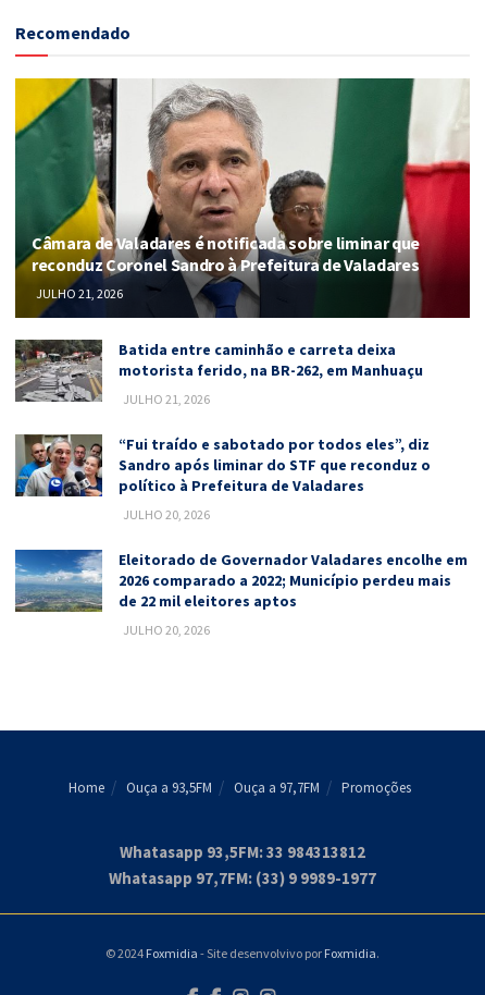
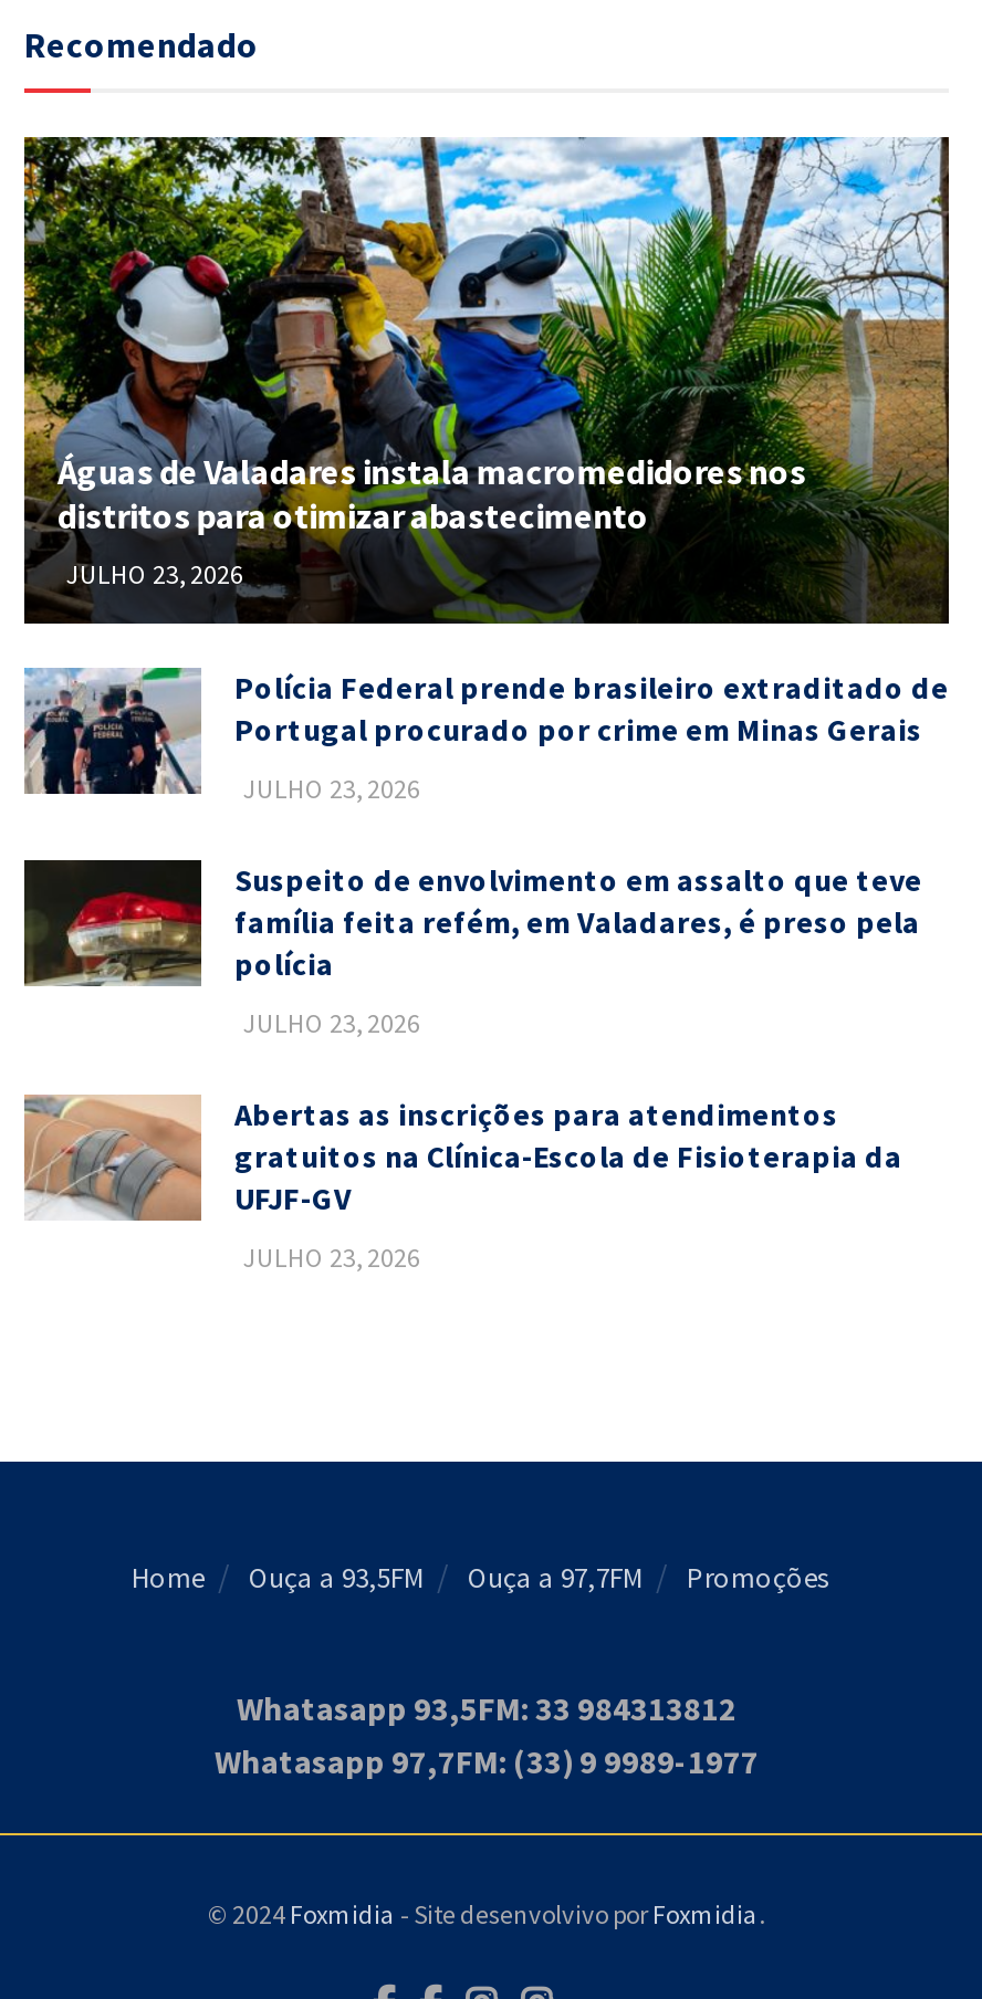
[14,77,471,318] [image] | Câmara de Valadares é notificada sobre liminar que | reconduz Coronel Sandro à Prefeitura de Valadares | JULHO 21, 2026 -> [22,135,951,624] [image] | Águas de Valadares instala macromedidores nos | distritos para otimizar abastecimento | JULHO 23, 2026
[14,339,423,402] [image] | Batida entre caminhão e carreta deixa | motorista ferido, na BR-262, em Manhuaçu -> [24,666,949,794] [image] | Polícia Federal prende brasileiro extraditado de | Portugal procurado por crime em Minas Gerais
[121,391,210,407] JULHO 21, 2026 -> [239,772,420,805] JULHO 23, 2026
[14,433,431,497] [image] | “Fui traído e sabotado por todos eles”, diz | Sandro após liminar do STF que reconduz o | político à Prefeitura de Valadares -> [22,858,922,986] [image] | Suspeito de envolvimento em assalto que teve | família feita refém, em Valadares, é preso pela | polícia
[121,506,210,522] JULHO 20, 2026 -> [239,1006,420,1039] JULHO 23, 2026
[14,549,468,613] [image] | Eleitorado de Governador Valadares encolhe em | 2026 comparado a 2022; Município perdeu mais | de 22 mil eleitores aptos -> [22,1094,902,1221] [image] | Abertas as inscrições para atendimentos | gratuitos na Clínica-Escola de Fisioterapia da | UFJF-GV
[121,621,210,638] JULHO 20, 2026 -> [239,1240,420,1273] JULHO 23, 2026

